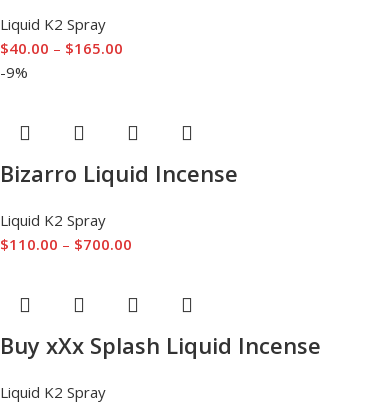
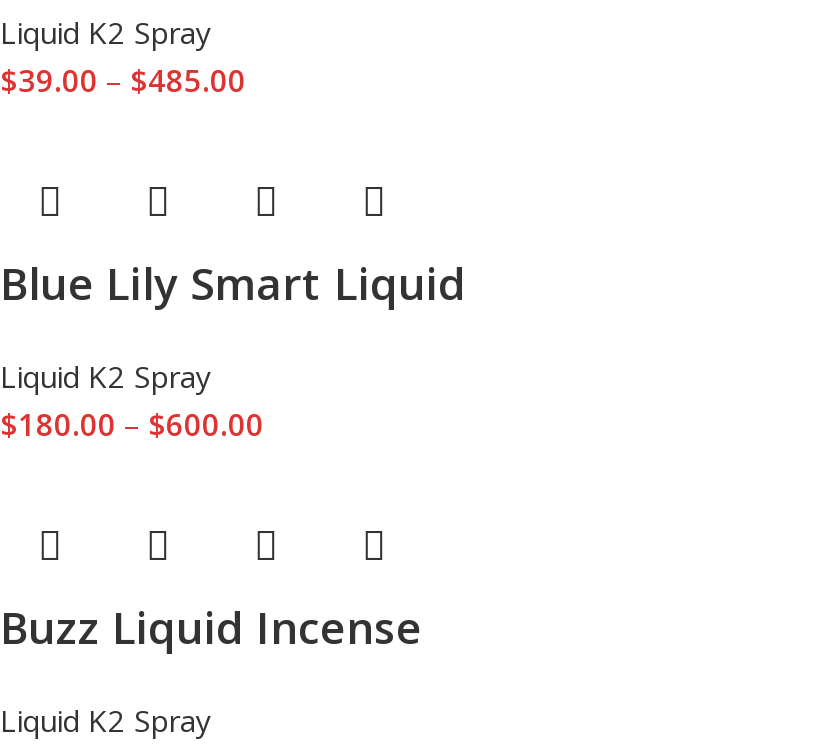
[0,38,123,82] $40.00 – $165.00 | -9% -> [0,60,246,100] $39.00 – $485.00
[0,158,238,188] Bizarro Liquid Incense -> [0,252,466,312] Blue Lily Smart Liquid
[0,234,132,254] $110.00 – $700.00 -> [0,404,264,444] $180.00 – $600.00
[0,330,321,360] Buy xXx Splash Liquid Incense -> [0,596,422,656] Buzz Liquid Incense

